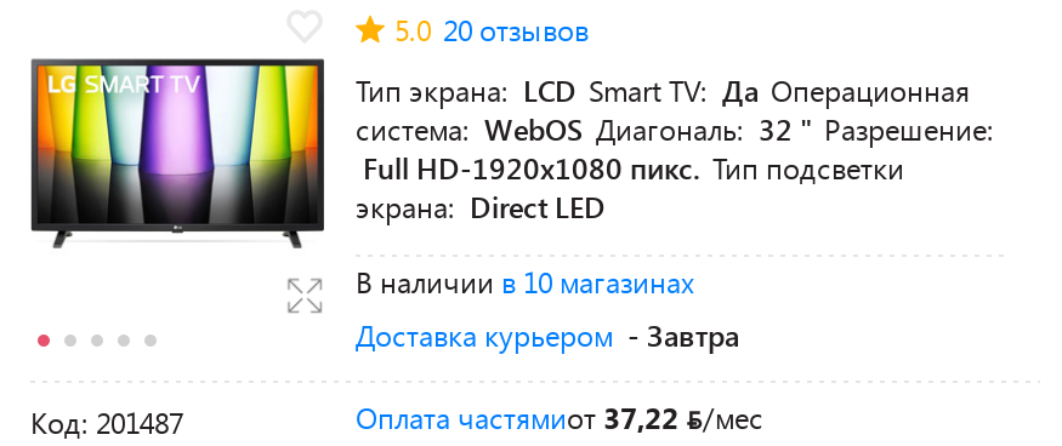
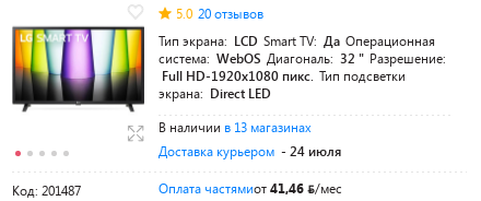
[356,263,739,355] В наличии в 10 магазинах | Доставка курьером - Завтра -> [159,118,341,160] В наличии в 13 магазинах | Доставка курьером - 24 июля
[356,398,678,437] Оплата частямиот 37,22 -> [159,179,304,197] Оплата частямиот 41,46

